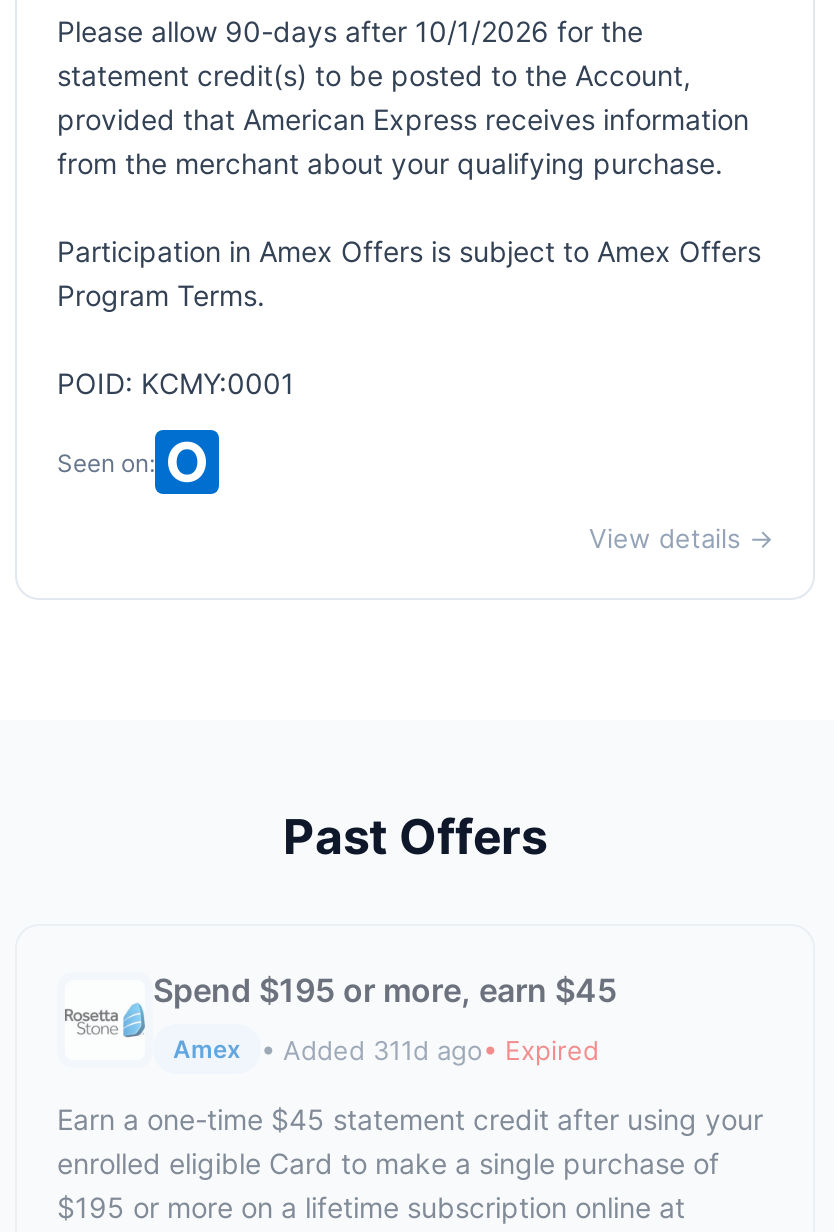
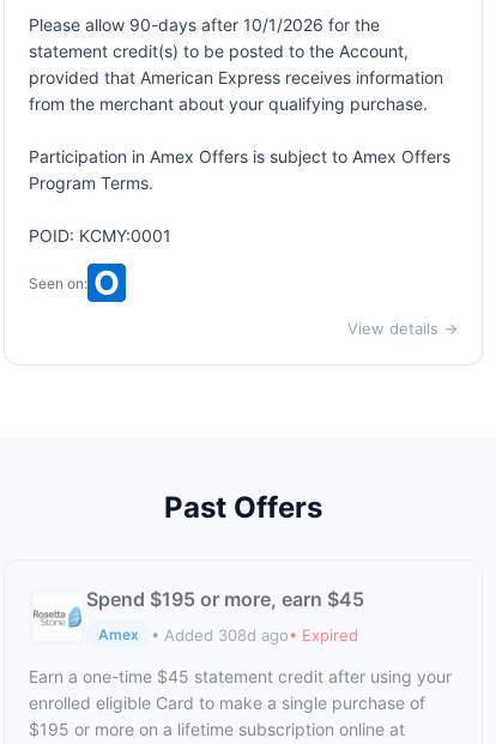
[261,1033,599,1065] • Added 311d ago• Expired -> [151,625,358,644] • Added 308d ago• Expired

